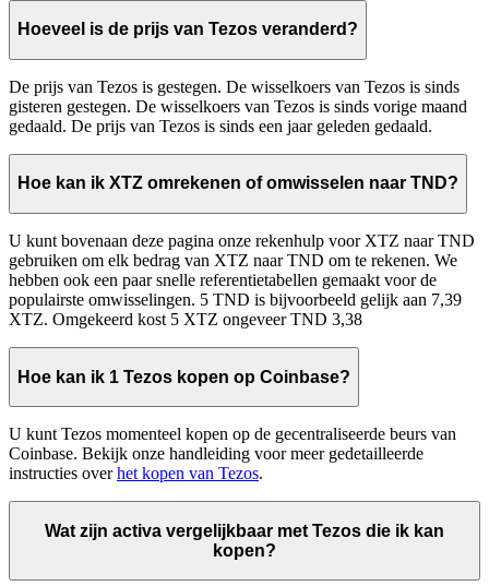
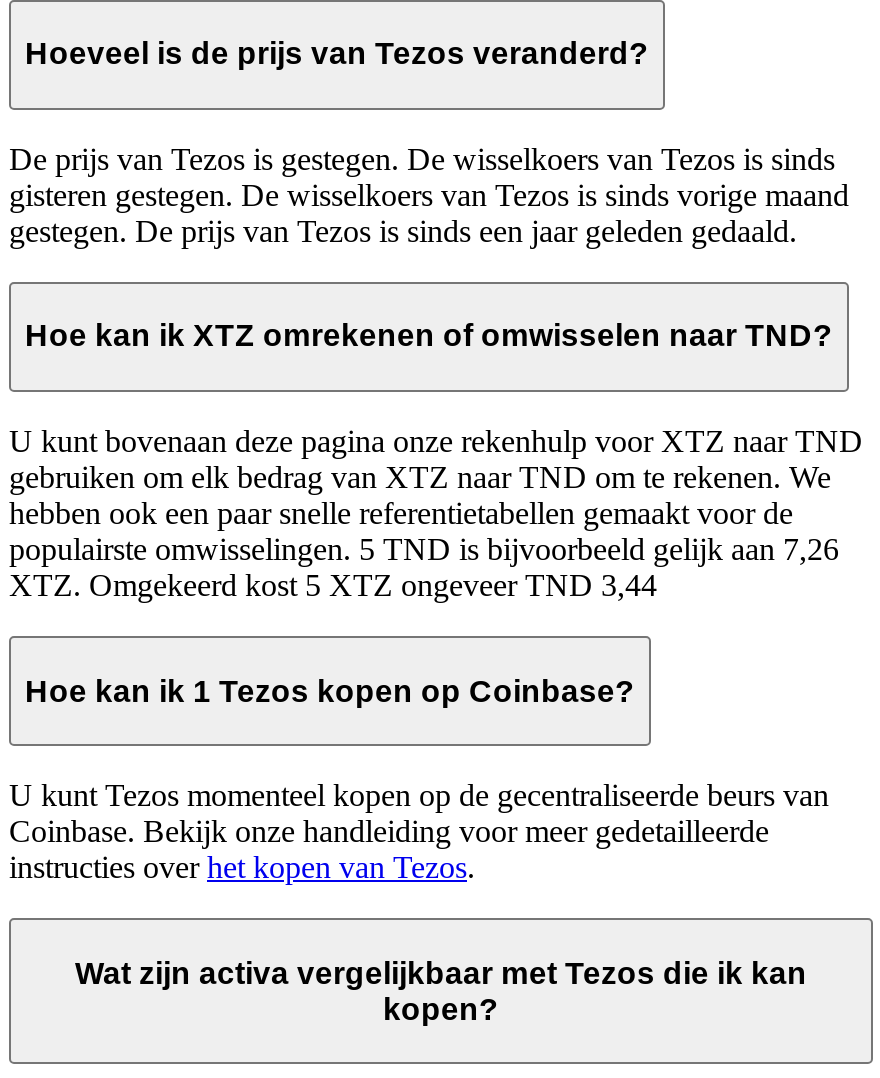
[9,117,432,135] gedaald. De prijs van Tezos is sinds een jaar geleden gedaald. -> [9,214,797,248] gestegen. De prijs van Tezos is sinds een jaar geleden gedaald.
[9,290,462,309] populairste omwisselingen. 5 TND is bijvoorbeeld gelijk aan 7,39 -> [9,532,839,566] populairste omwisselingen. 5 TND is bijvoorbeeld gelijk aan 7,26
[9,310,362,329] XTZ. Omgekeerd kost 5 XTZ ongeveer TND 3,38 -> [9,568,657,602] XTZ. Omgekeerd kost 5 XTZ ongeveer TND 3,44

